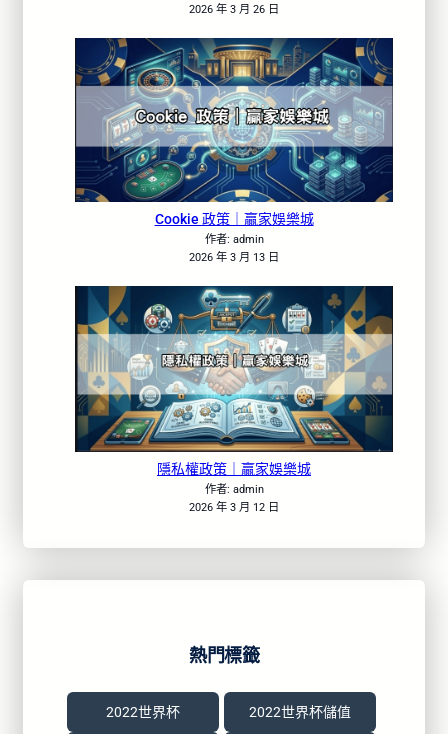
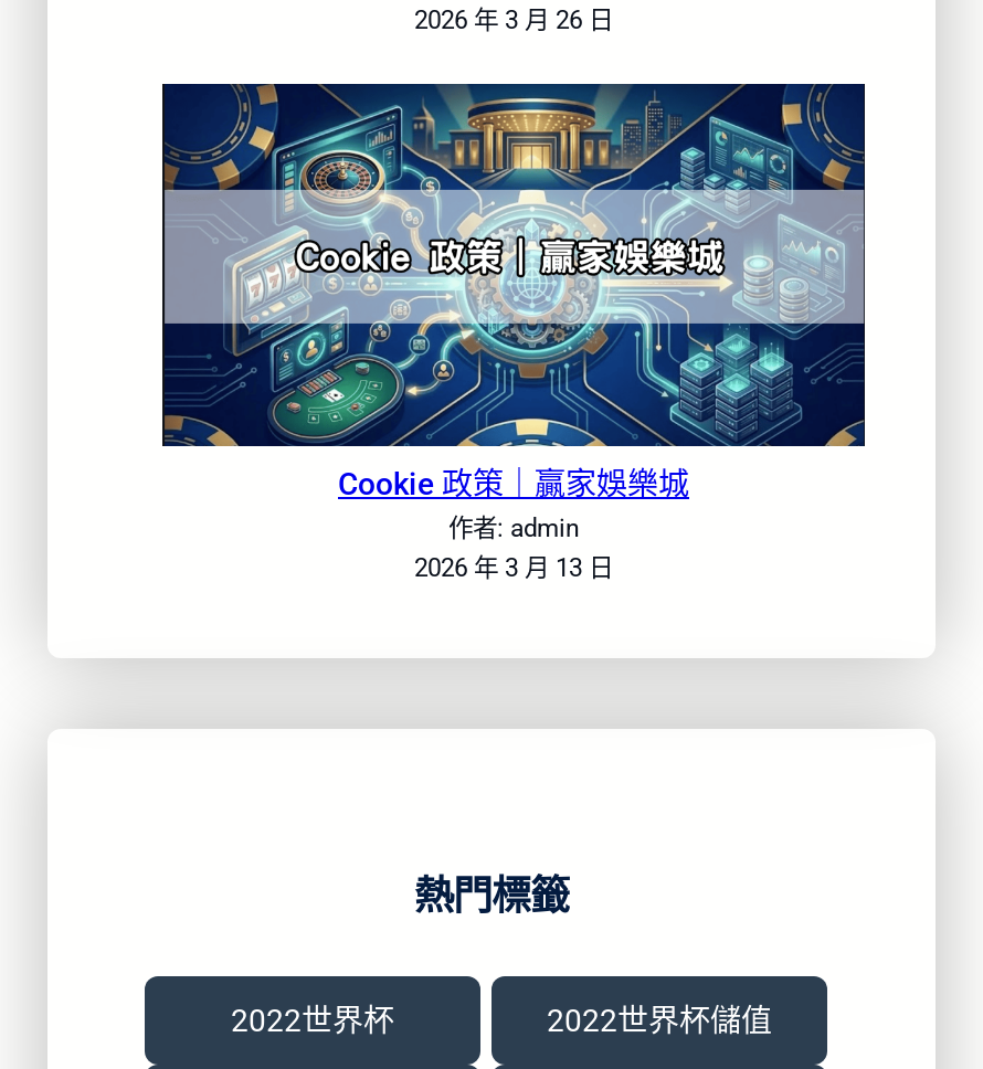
[75,285,393,514] [image] | 隱私權政策｜贏家娛樂城 | 作者: admin | 2026 年 3 月 12 日 -> none

